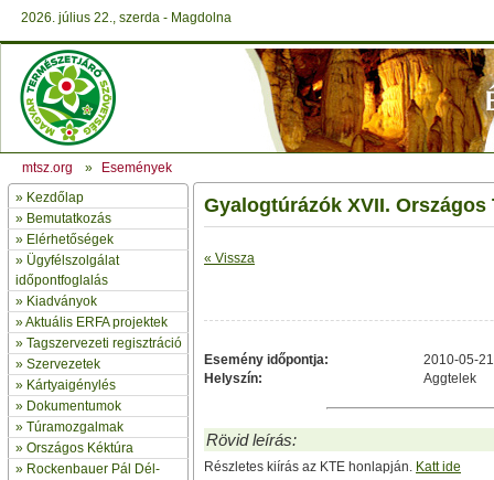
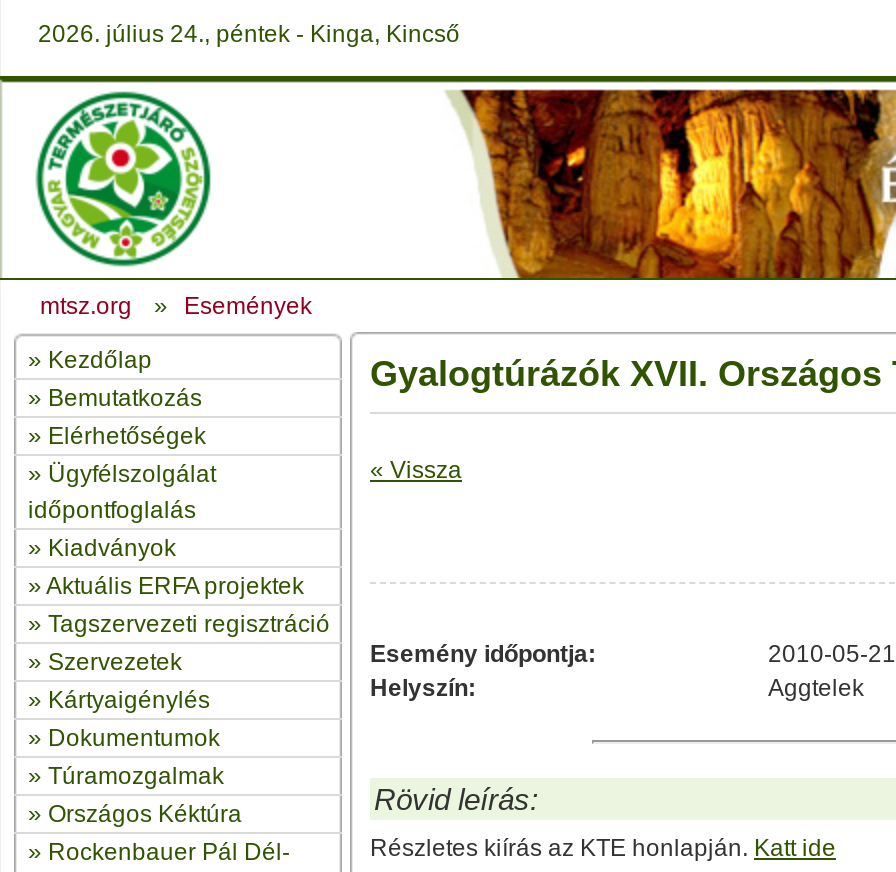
[21,10,232,25] 2026. július 22., szerda - Magdolna -> [38,20,460,48] 2026. július 24., péntek - Kinga, Kincső

